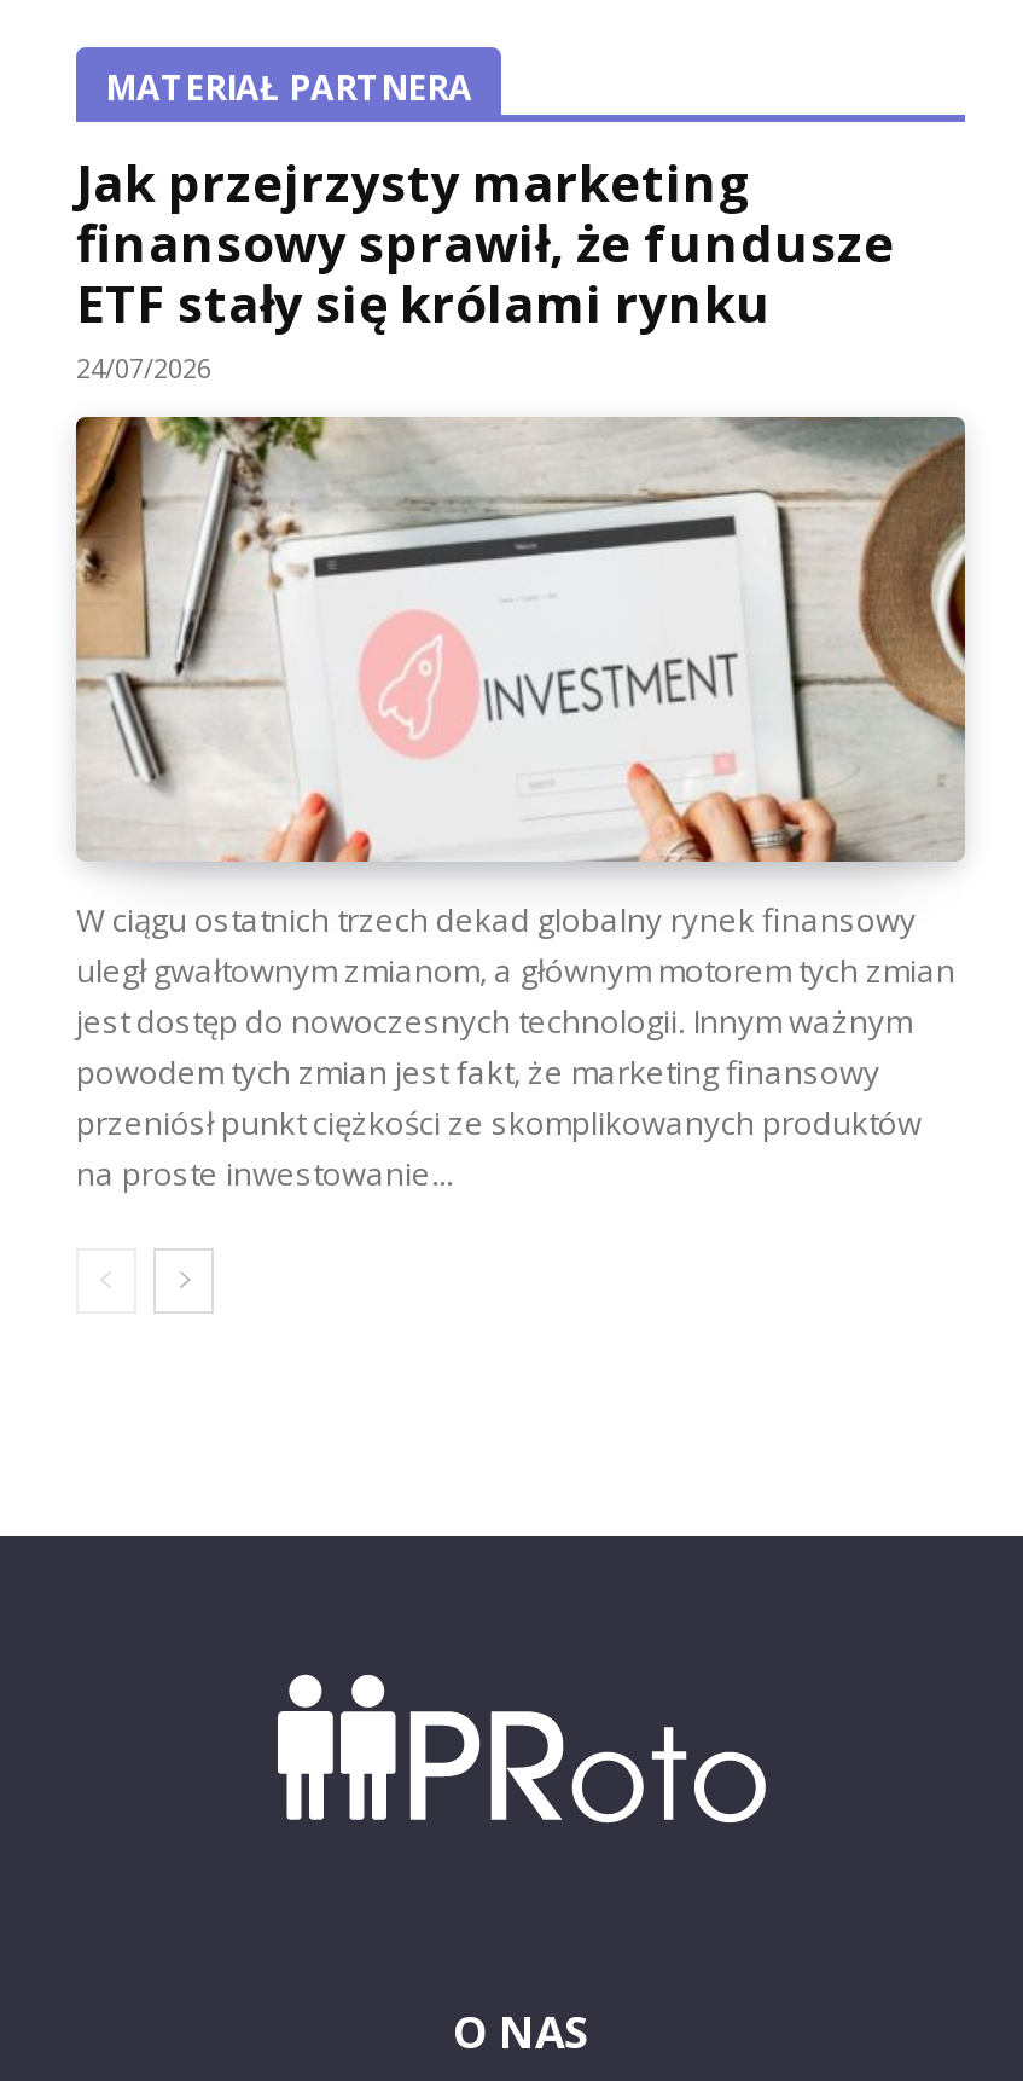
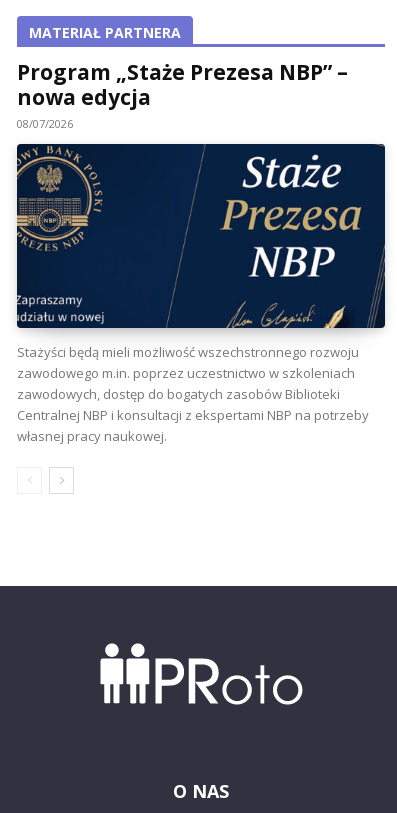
[76,149,895,386] Jak przejrzysty marketing | finansowy sprawił, że fundusze | ETF stały się królami rynku | 24/07/2026 -> [17,58,348,131] Program „Staże Prezesa NBP” – | nowa edycja | 08/07/2026
[74,415,967,1195] [image] | W ciągu ostatnich trzech dekad globalny rynek finansowy | uległ gwałtownym zmianom, a głównym motorem tych zmian | jest dostęp do nowoczesnych technologii. Innym ważnym | powodem tych zmian jest fakt, że marketing finansowy | przeniósł punkt ciężkości ze skomplikowanych produktów | na proste inwestowanie... -> [16,143,386,445] [image] | Stażyści będą mieli możliwość wszechstronnego rozwoju | zawodowego m.in. poprzez uczestnictwo w szkoleniach | zawodowych, dostęp do bogatych zasobów Biblioteki | Centralnej NBP i konsultacji z ekspertami NBP na potrzeby | własnej pracy naukowej.

